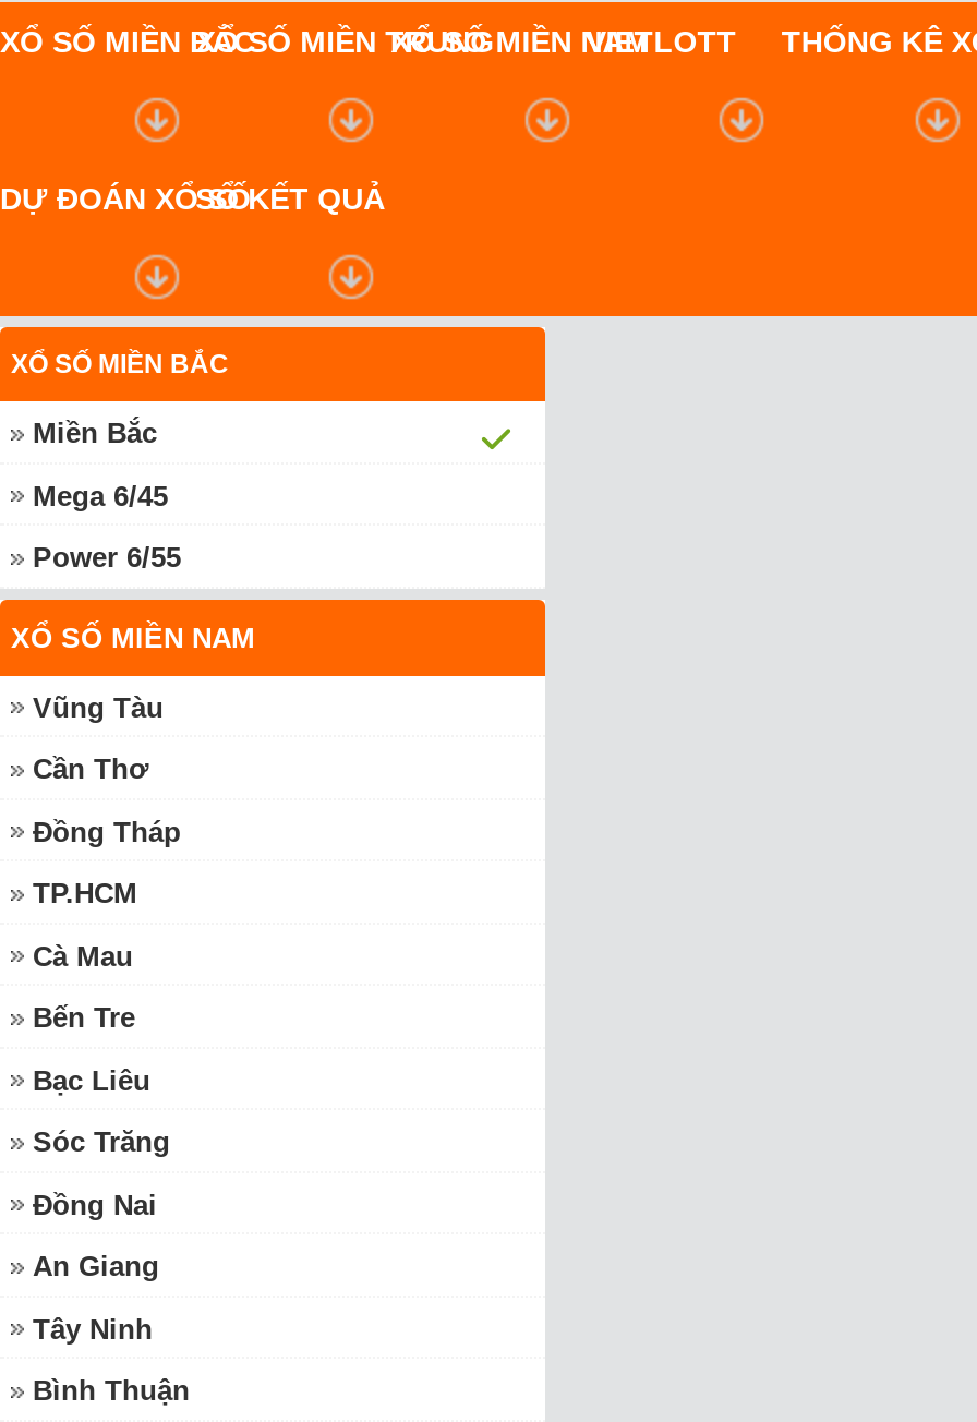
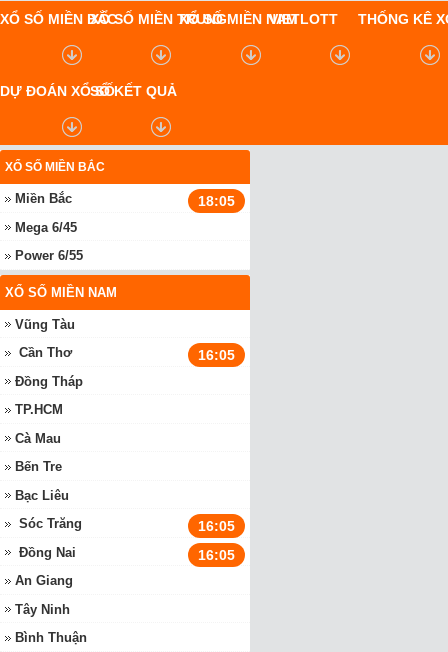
none -> [198,193,235,209] 18:05
none -> [198,347,235,363] 16:05
none -> [198,518,235,534] 16:05
none -> [198,547,235,563] 16:05

